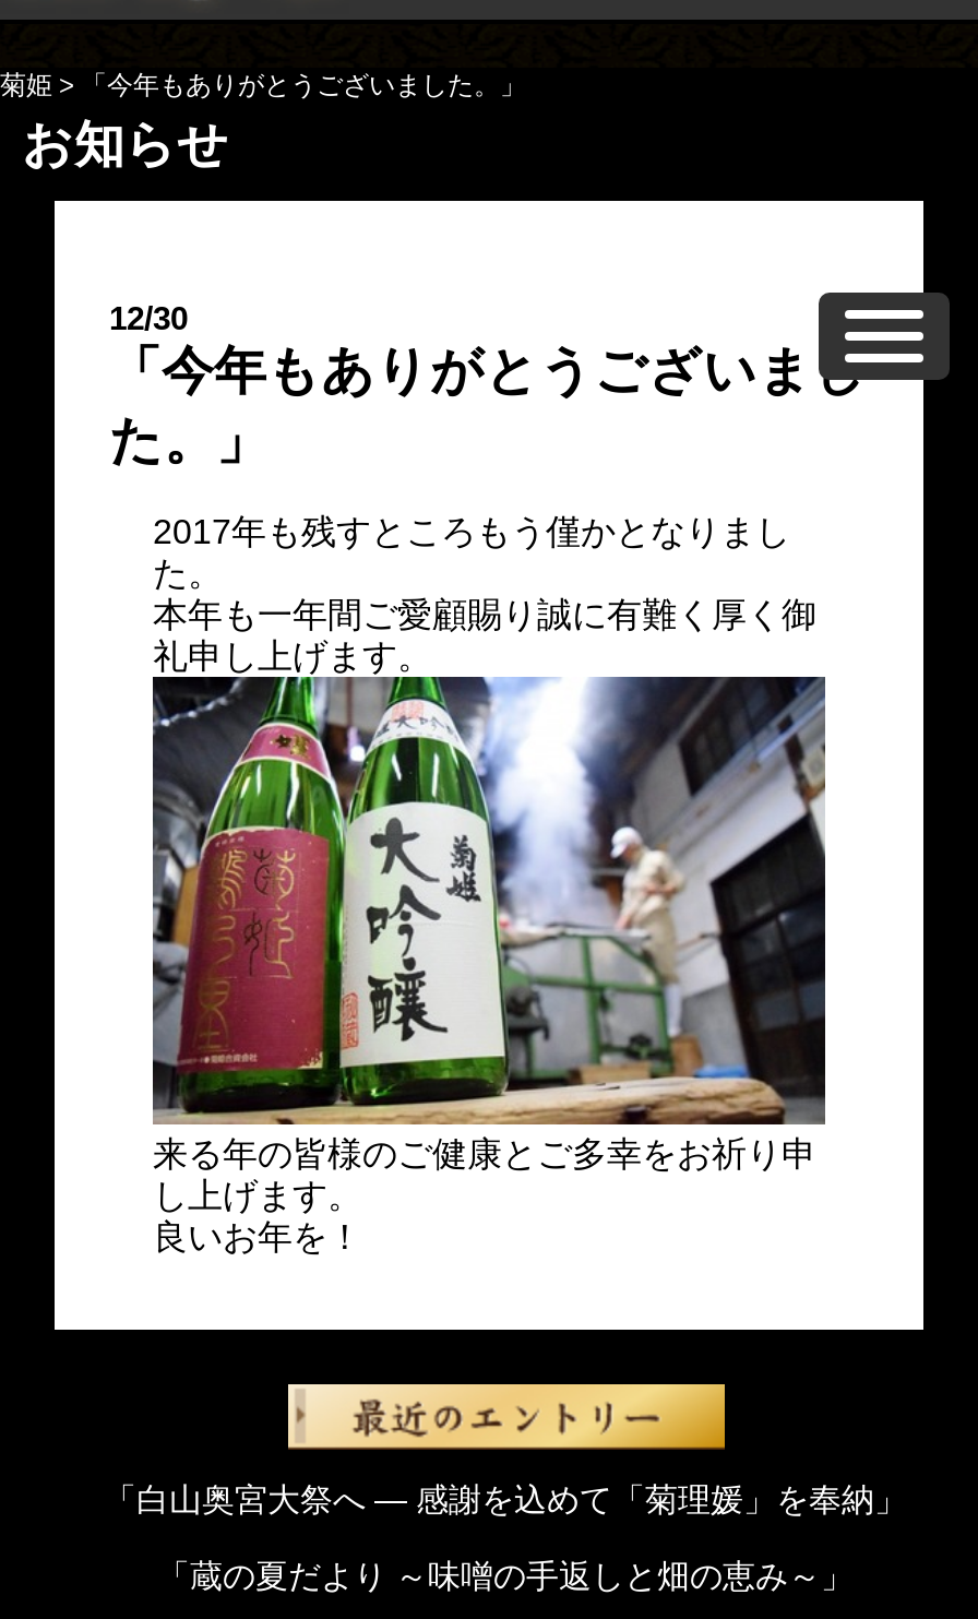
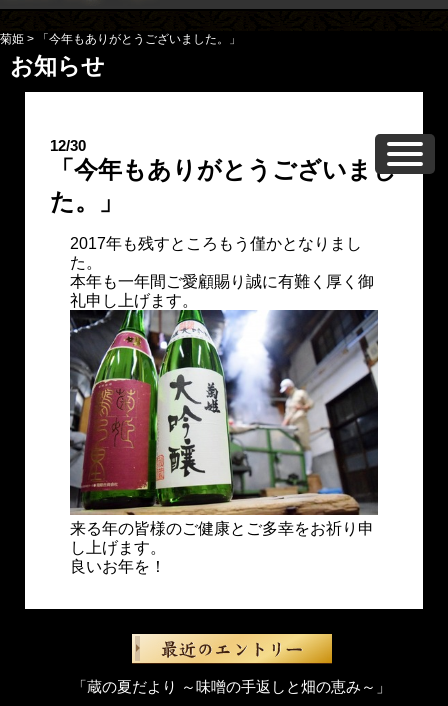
[104,1481,907,1518] 「白山奥宮大祭へ ― 感謝を込めて「菊理媛」を奉納」 -> none

